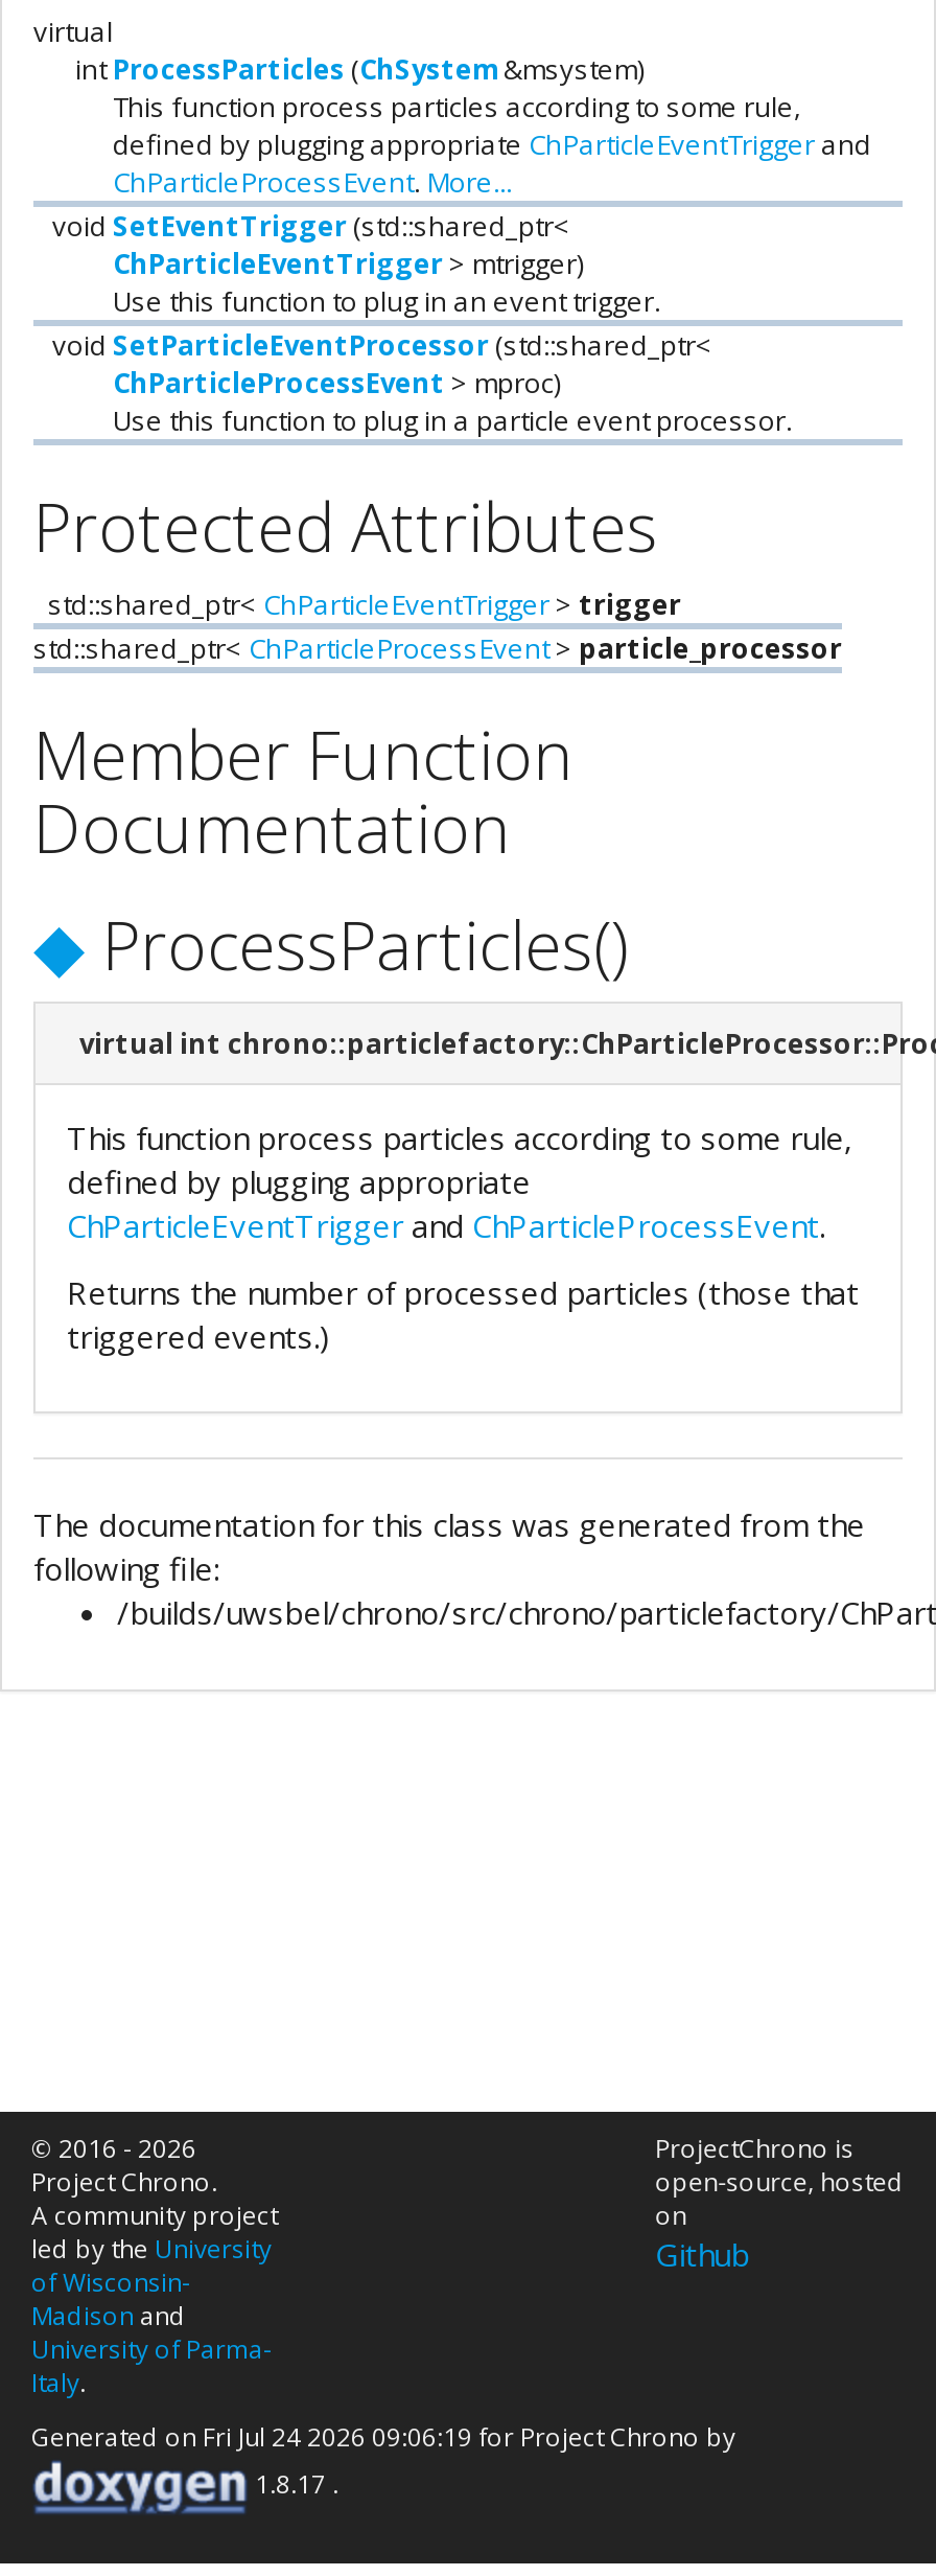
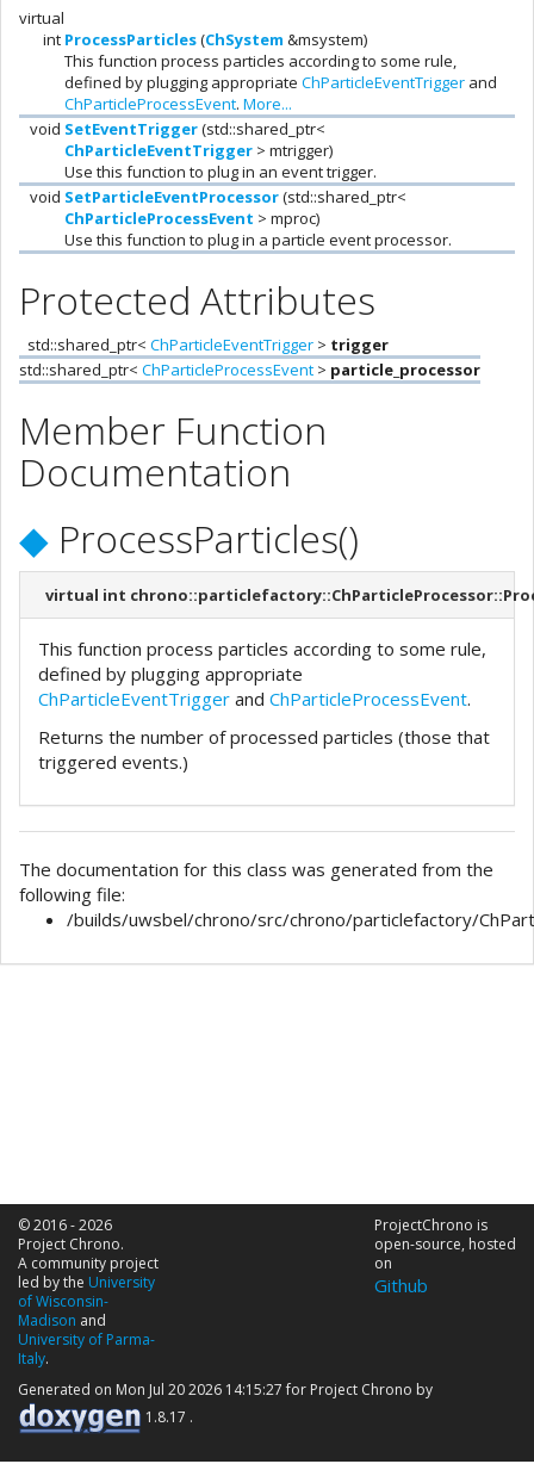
[31,2419,748,2455] Generated on Fri Jul 24 2026 09:06:19 for Project Chrono by -> [18,1379,440,1400] Generated on Mon Jul 20 2026 14:15:27 for Project Chrono by

